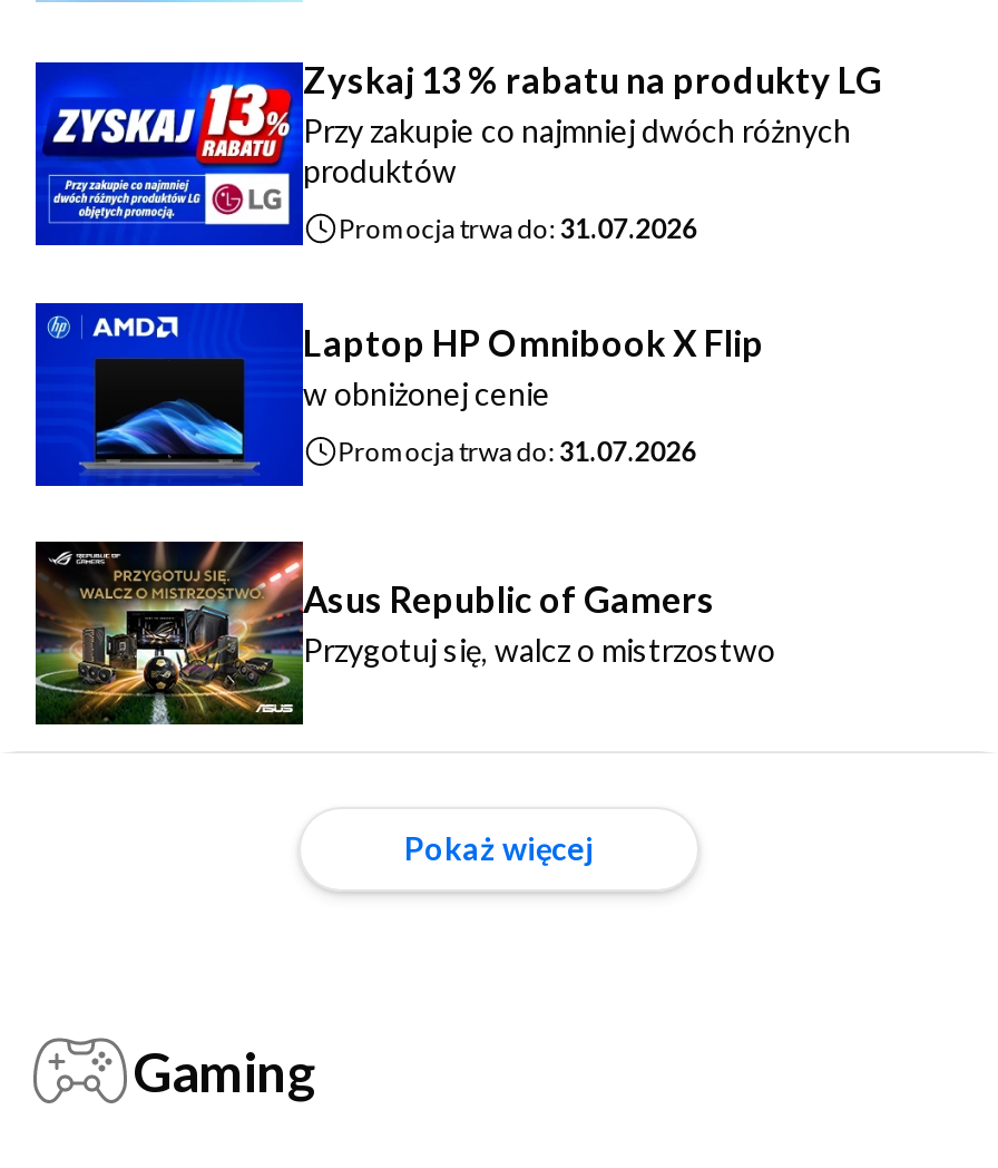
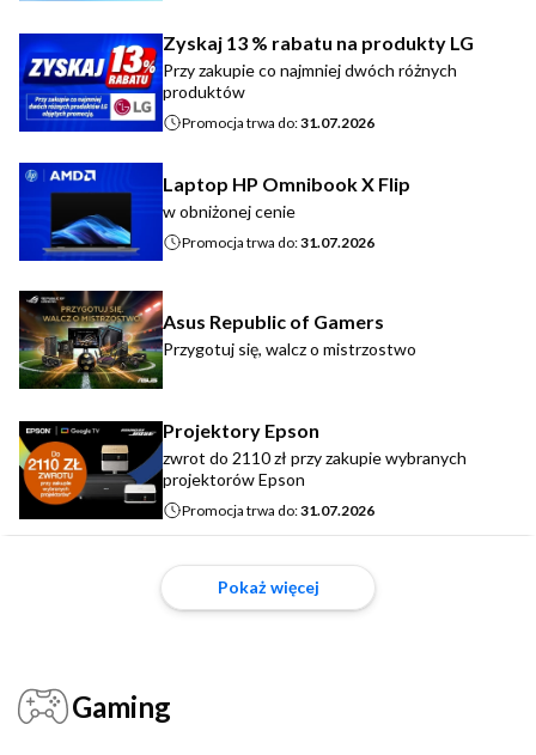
none -> [18,419,467,519] [image] | Projektory Epson | zwrot do 2110 zł przy zakupie wybranych | projektorów Epson | Promocja trwa do: 31.07.2026

